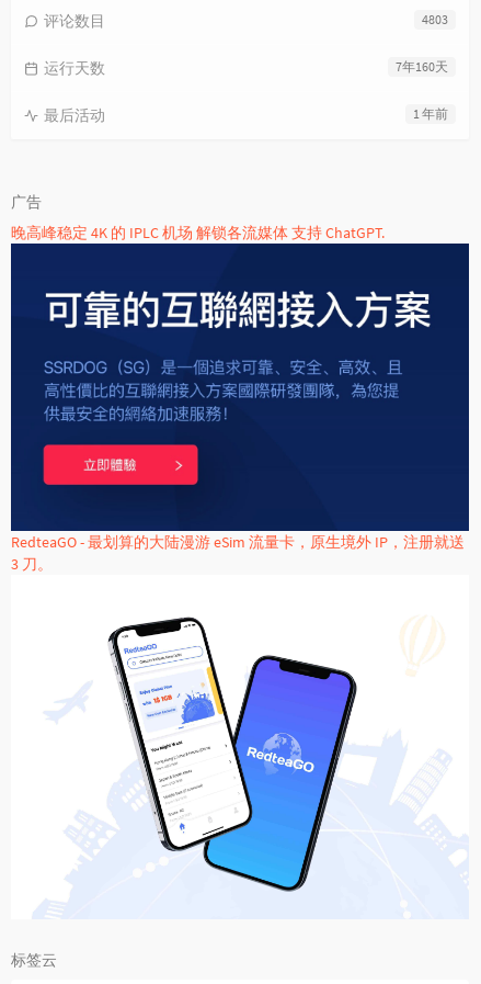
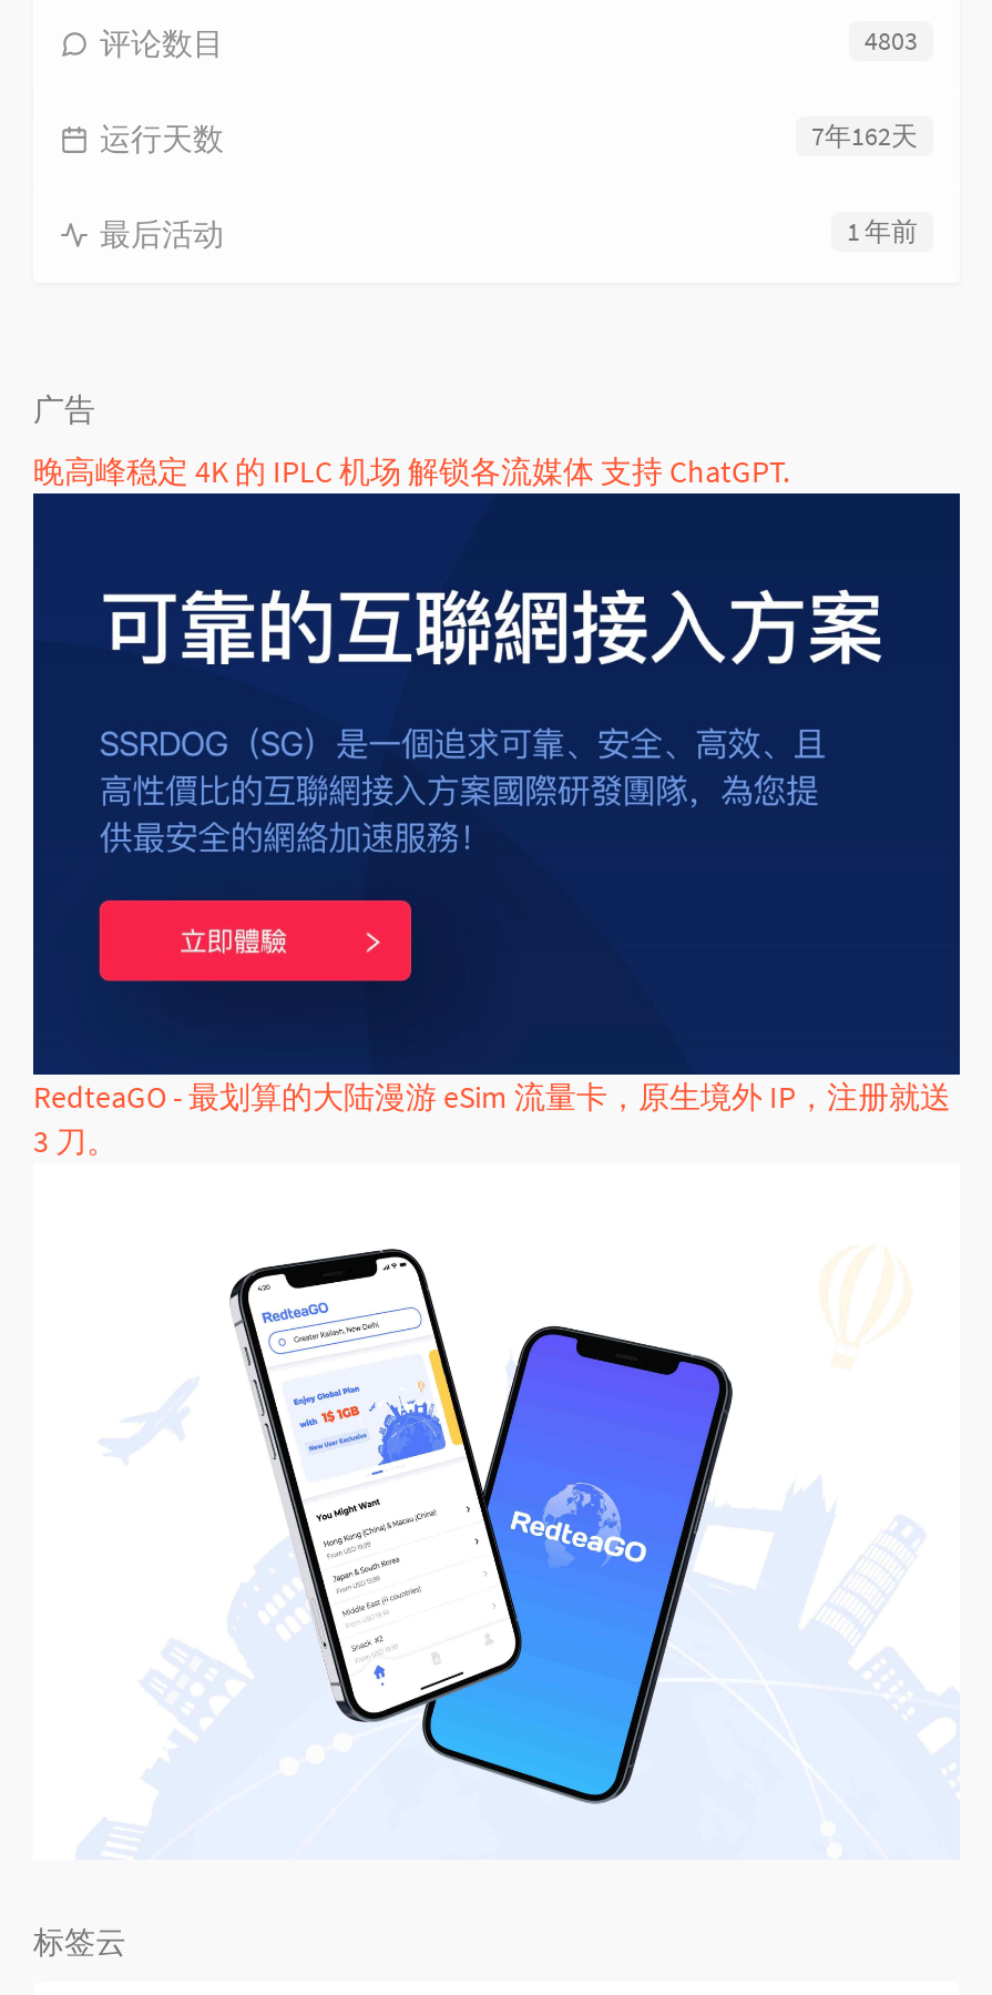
[396,58,448,75] 7年160天 -> [811,119,918,152] 7年162天

